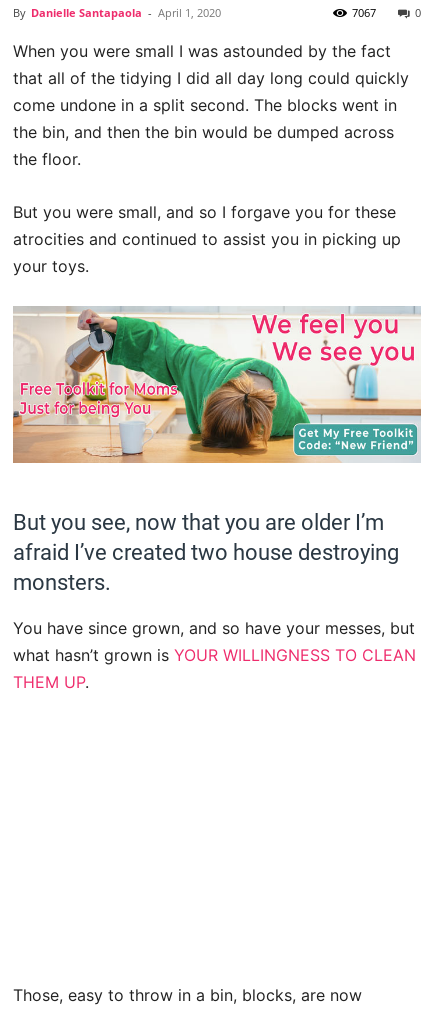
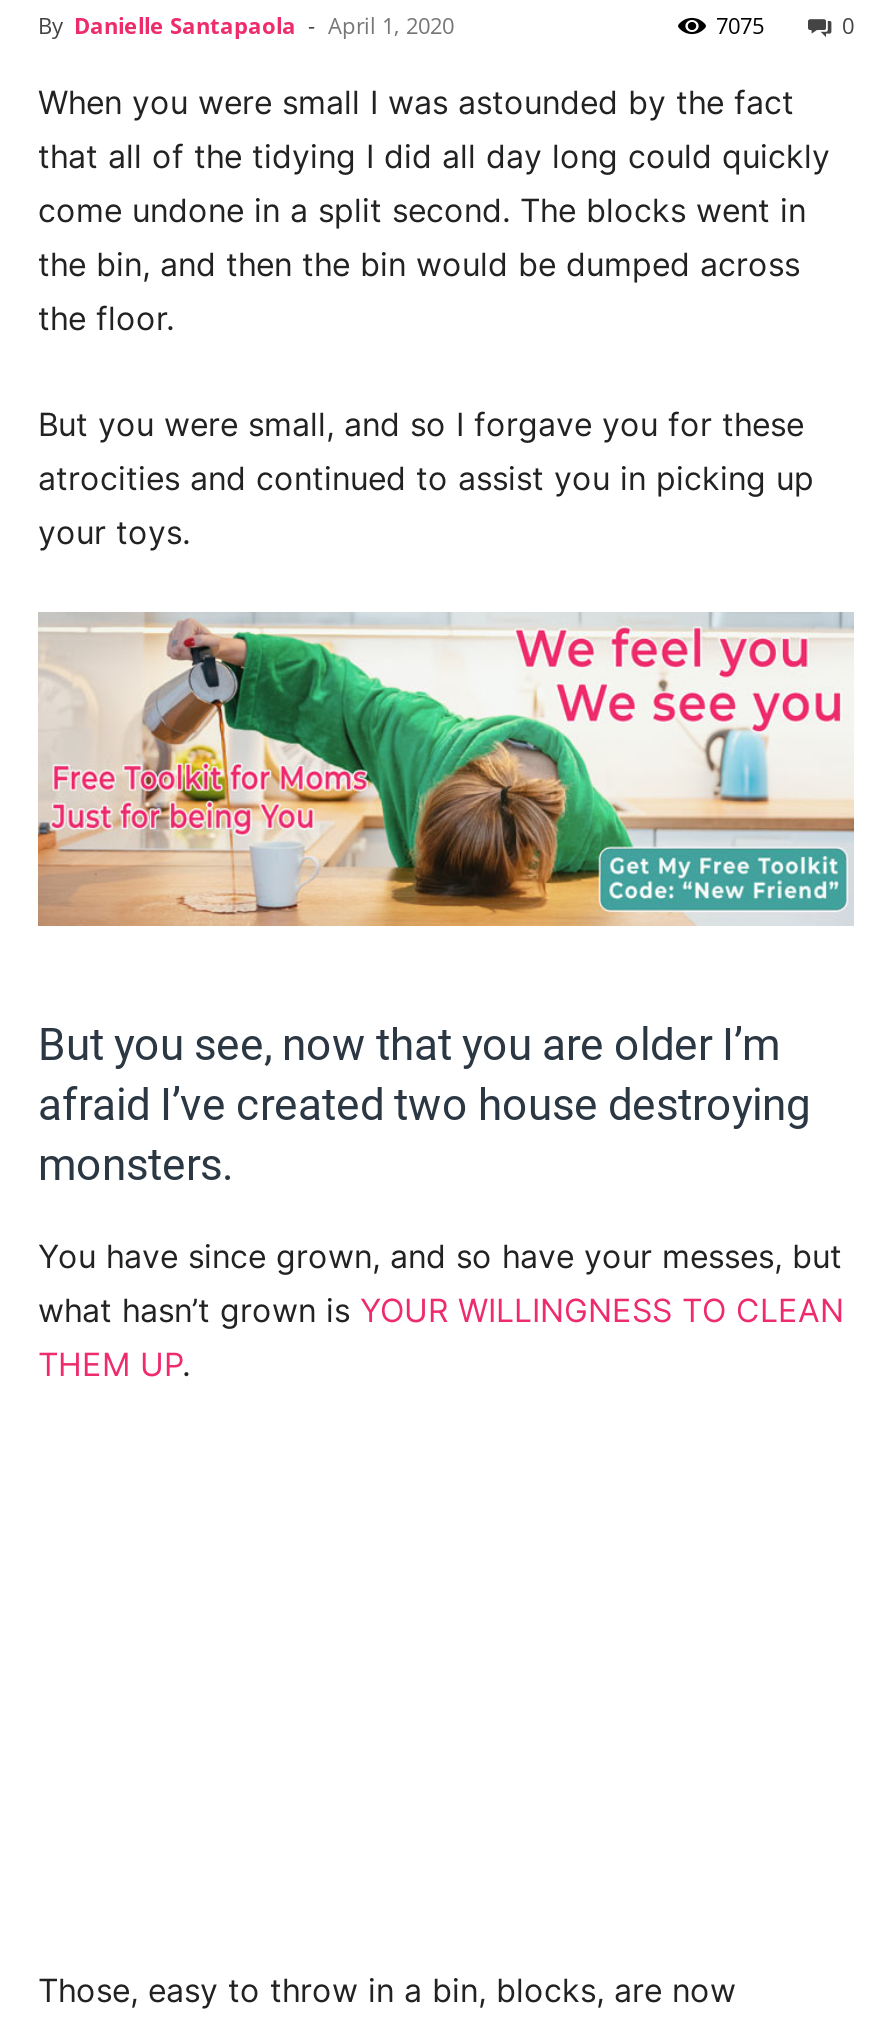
[352,5,376,20] 7067 -> [716,10,764,40] 7075

